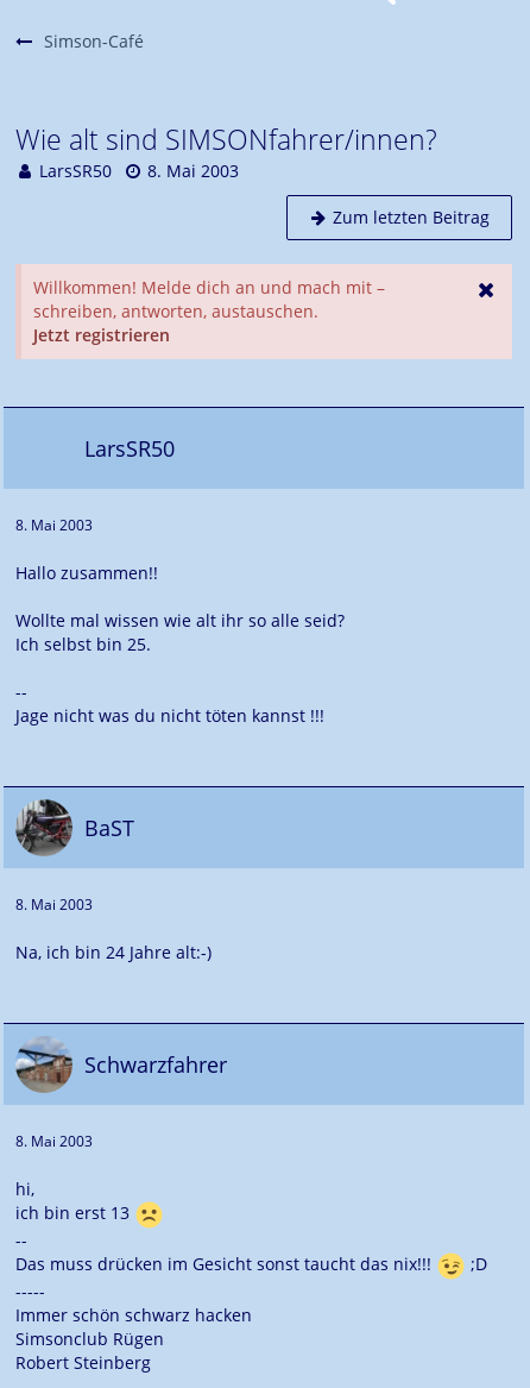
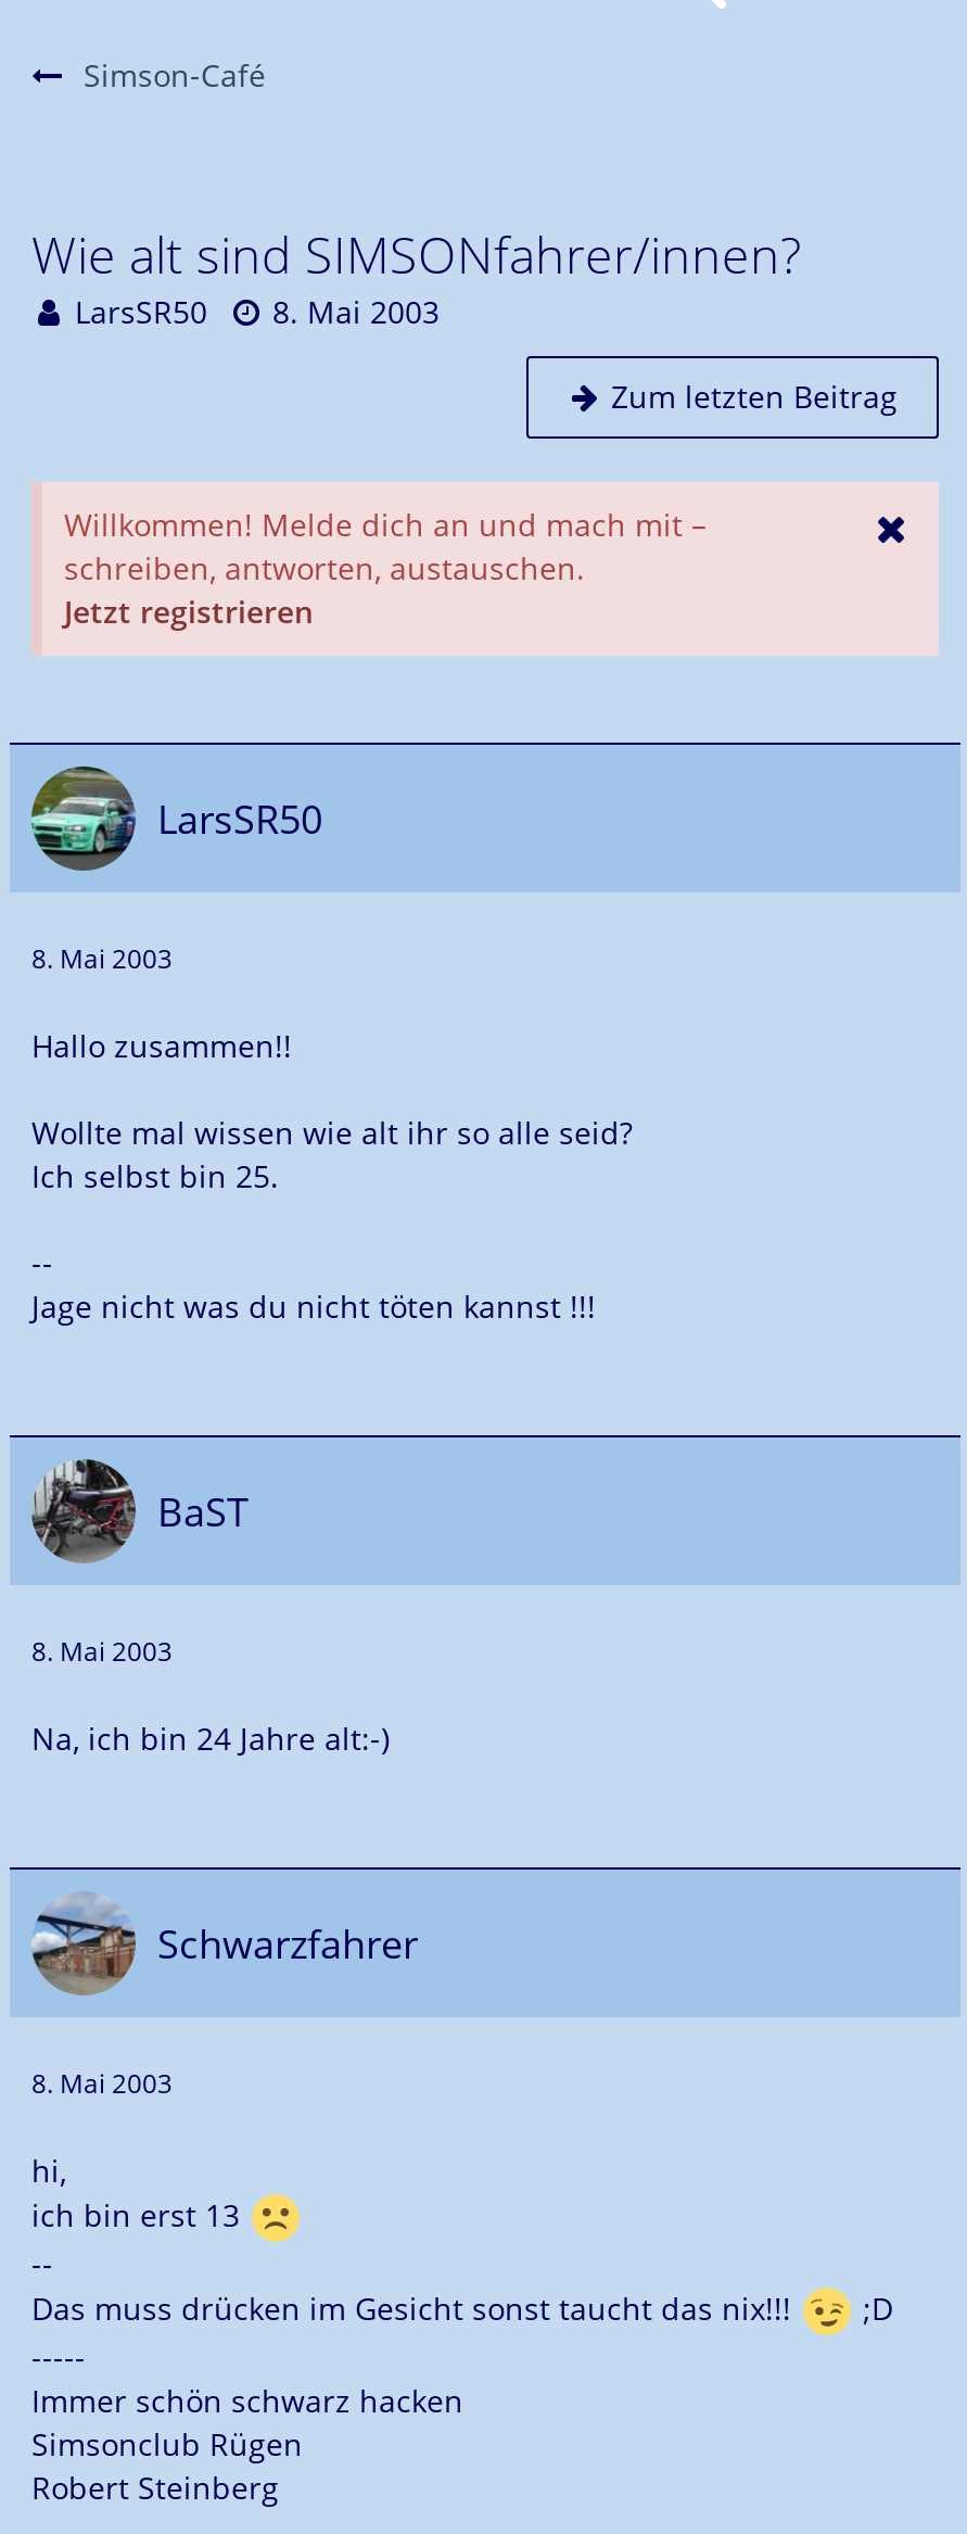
none -> [29,764,138,873] [image]

